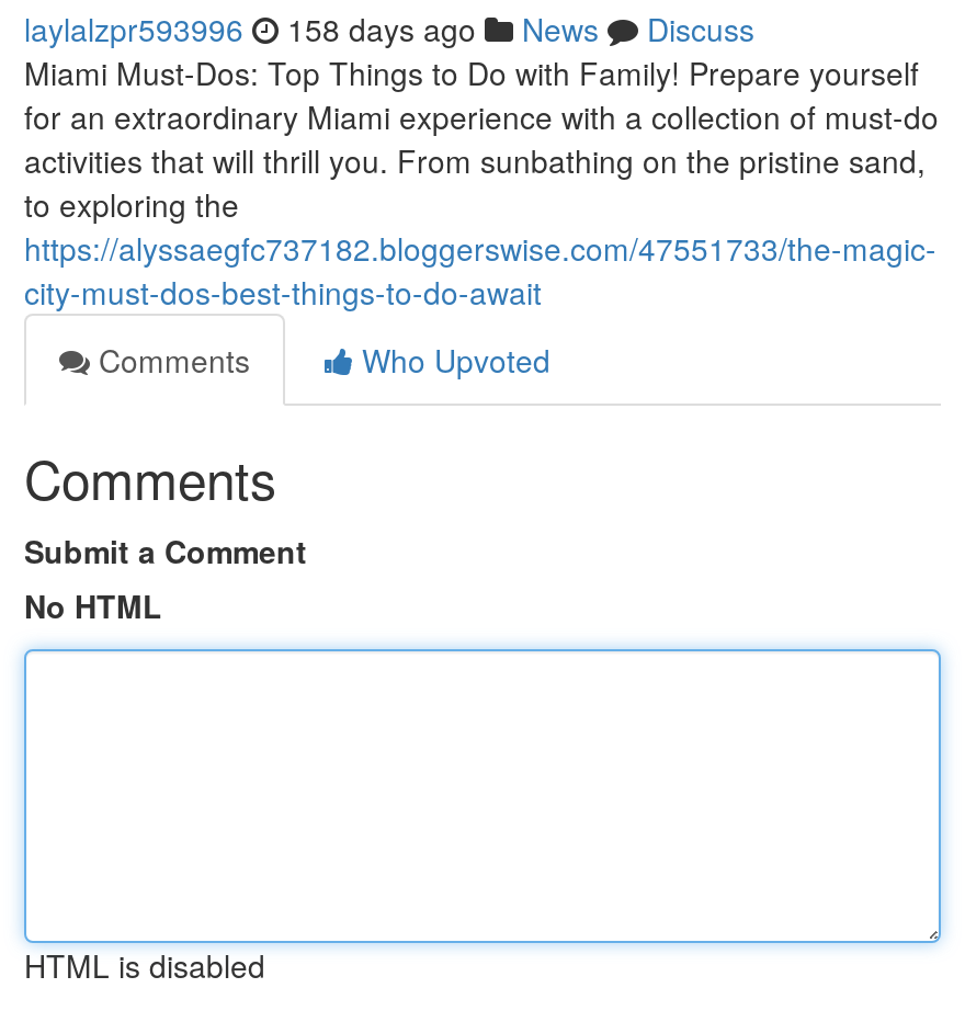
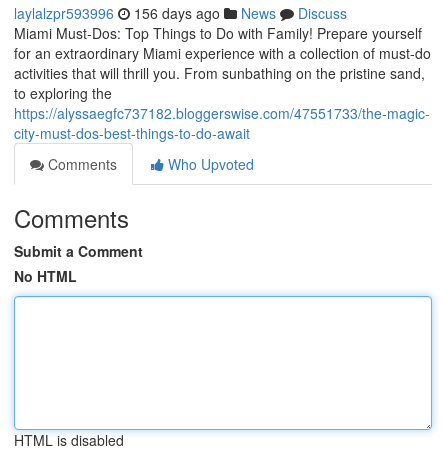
[24,7,754,50] laylalzpr593996 158 days ago News Discuss -> [14,3,347,23] laylalzpr593996 156 days ago News Discuss

